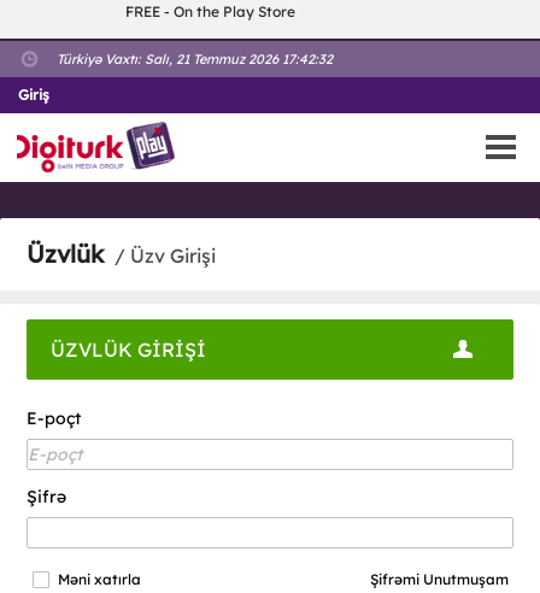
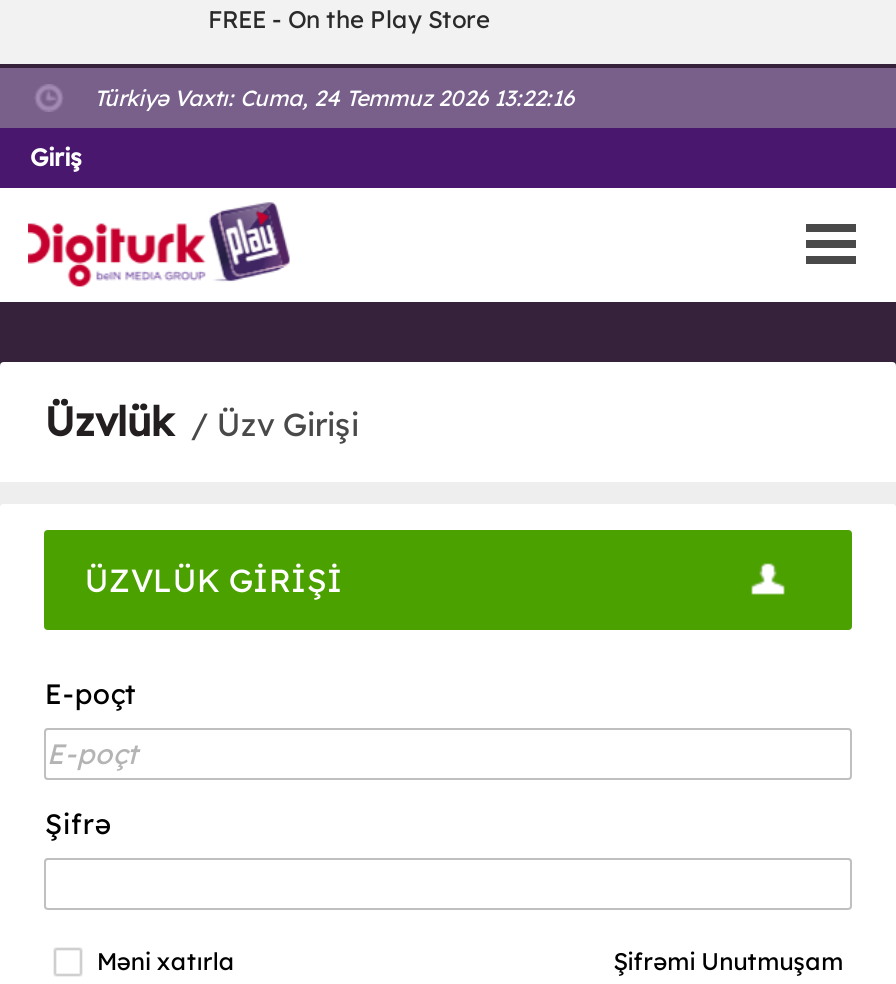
[57,51,333,67] Türkiyə Vaxtı: Salı, 21 Temmuz 2026 17:42:32 -> [94,84,574,112] Türkiyə Vaxtı: Cuma, 24 Temmuz 2026 13:22:16

